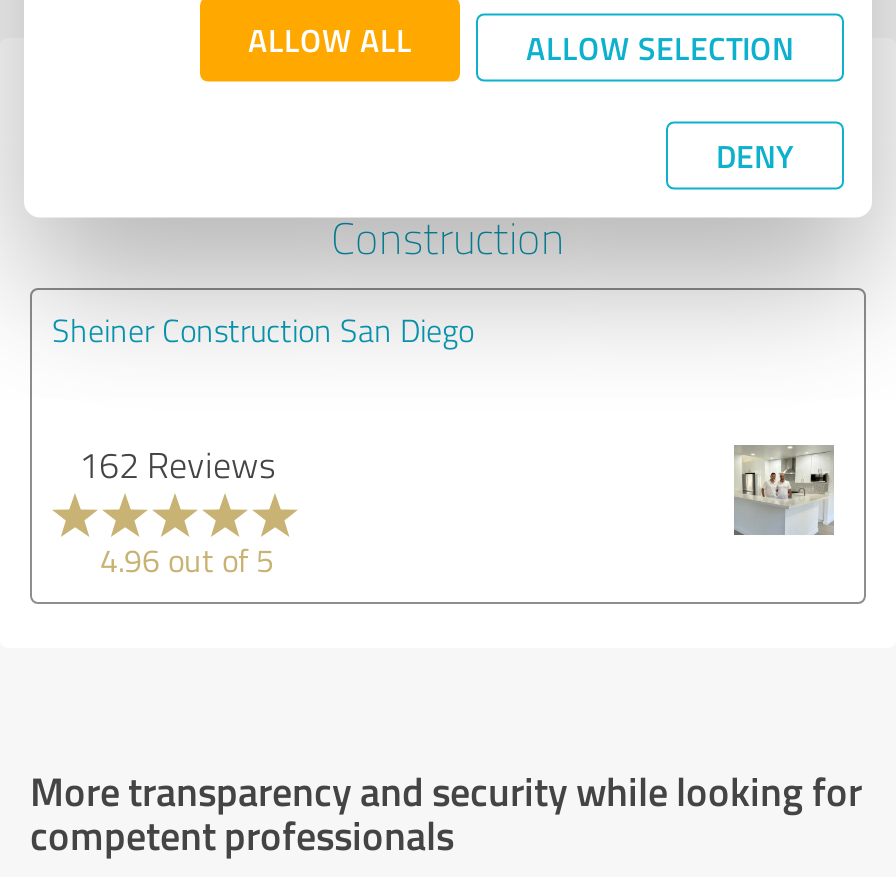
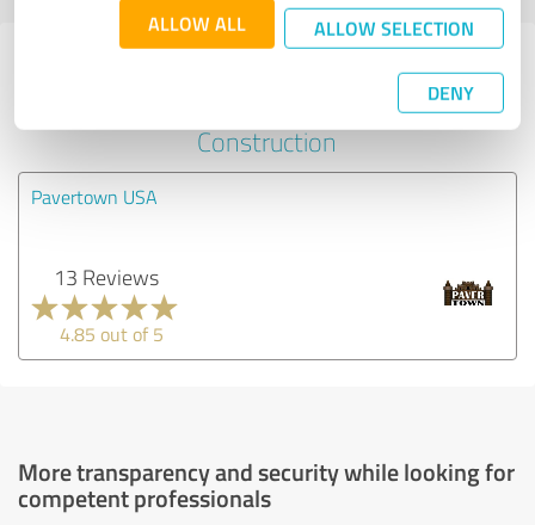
[52,307,474,351] Sheiner Construction San Diego -> [31,183,158,210] Pavertown USA
[79,439,275,487] 162 Reviews -> [53,262,158,291] 13 Reviews
[732,444,836,536] [image] -> [438,266,497,319] [image]
[100,537,274,581] 4.96 out of 5 -> [60,320,164,347] 4.85 out of 5

